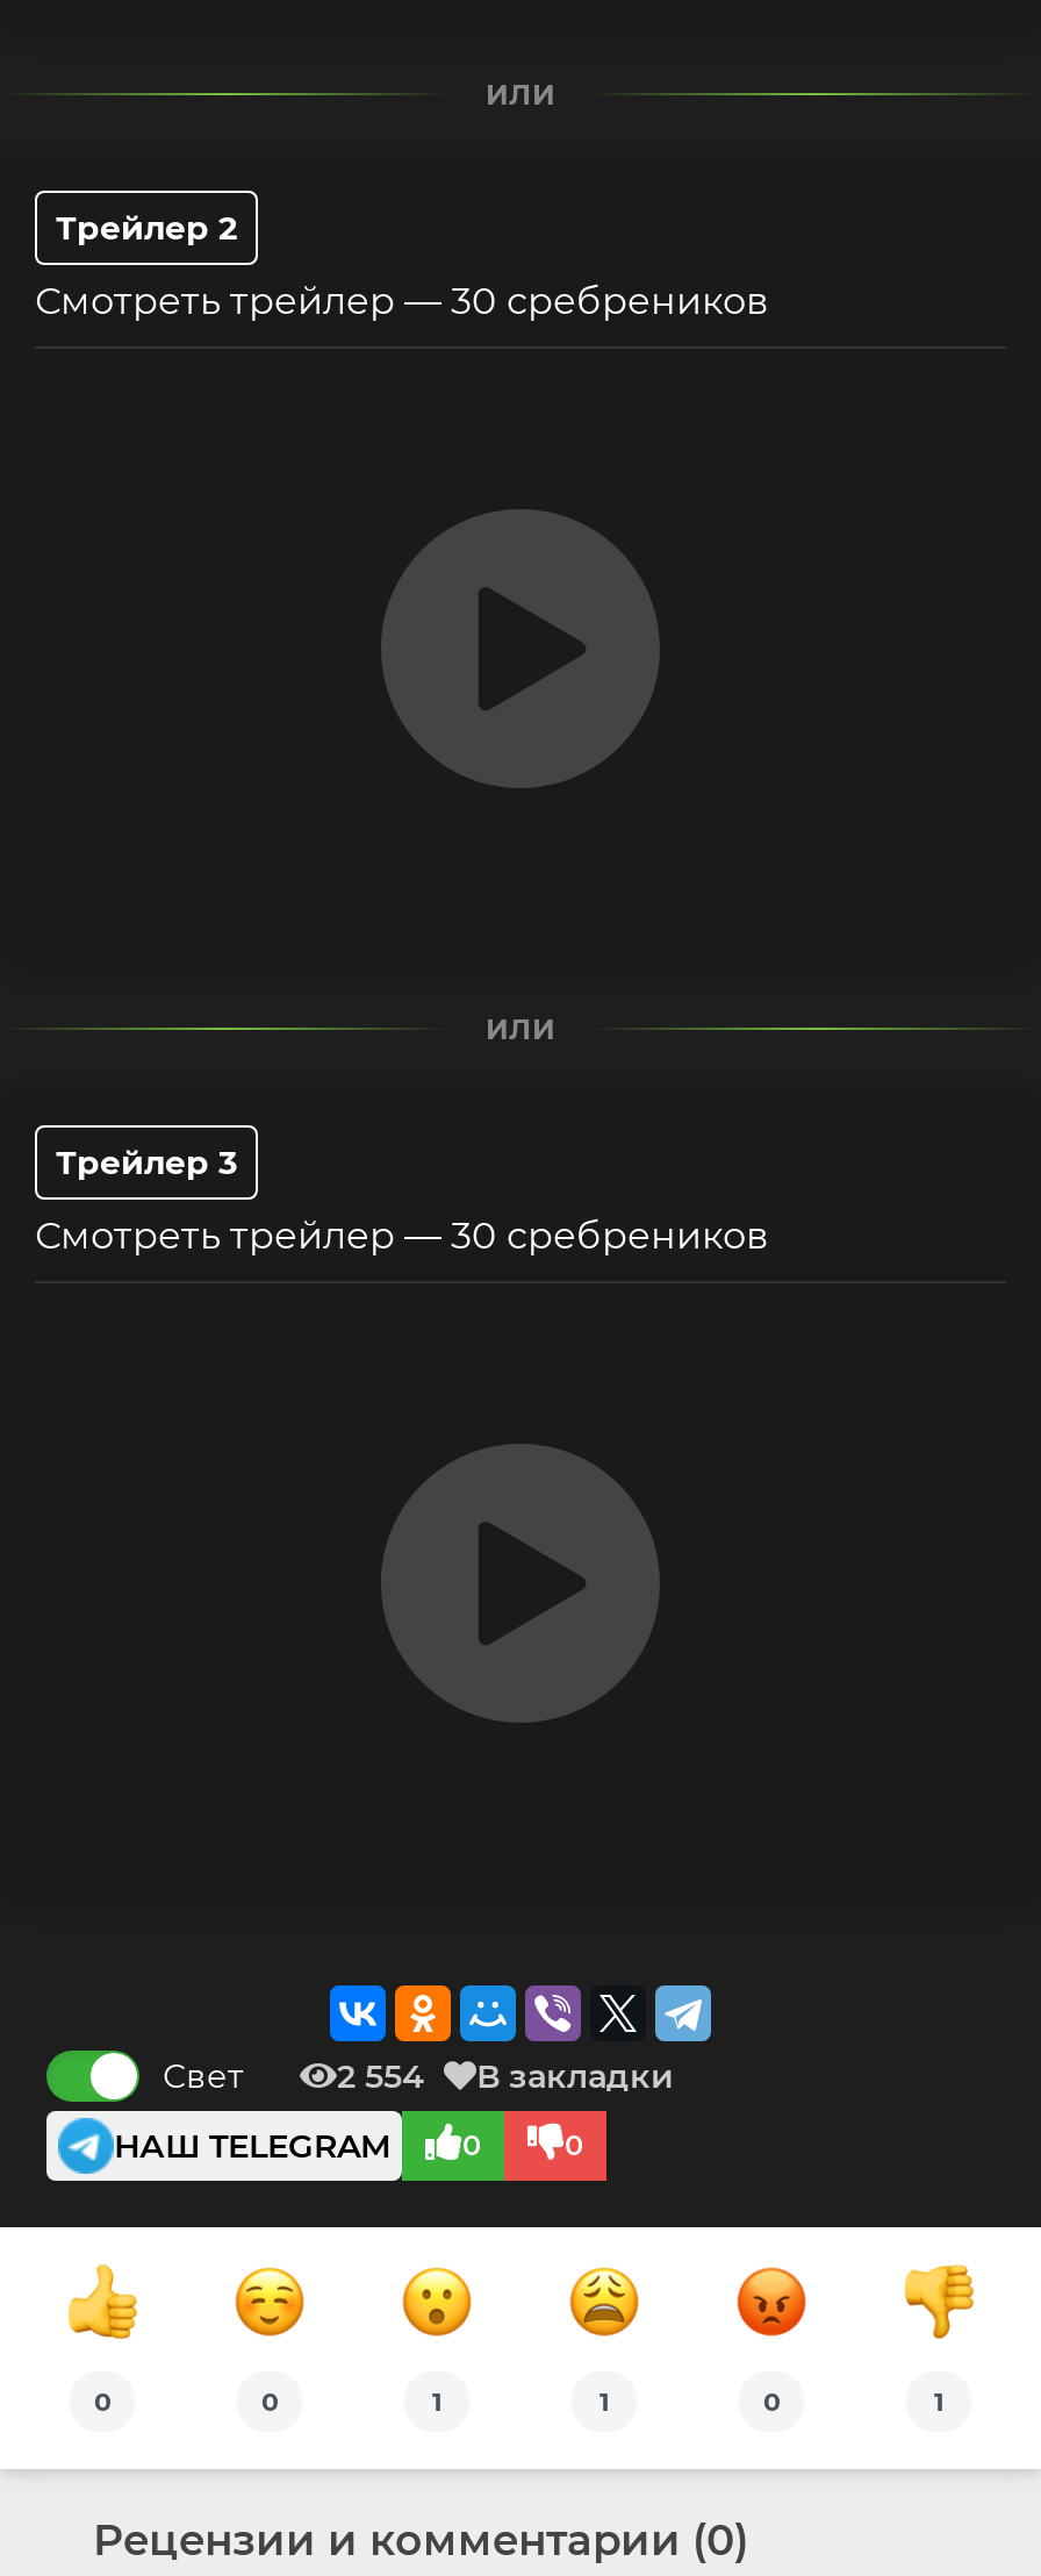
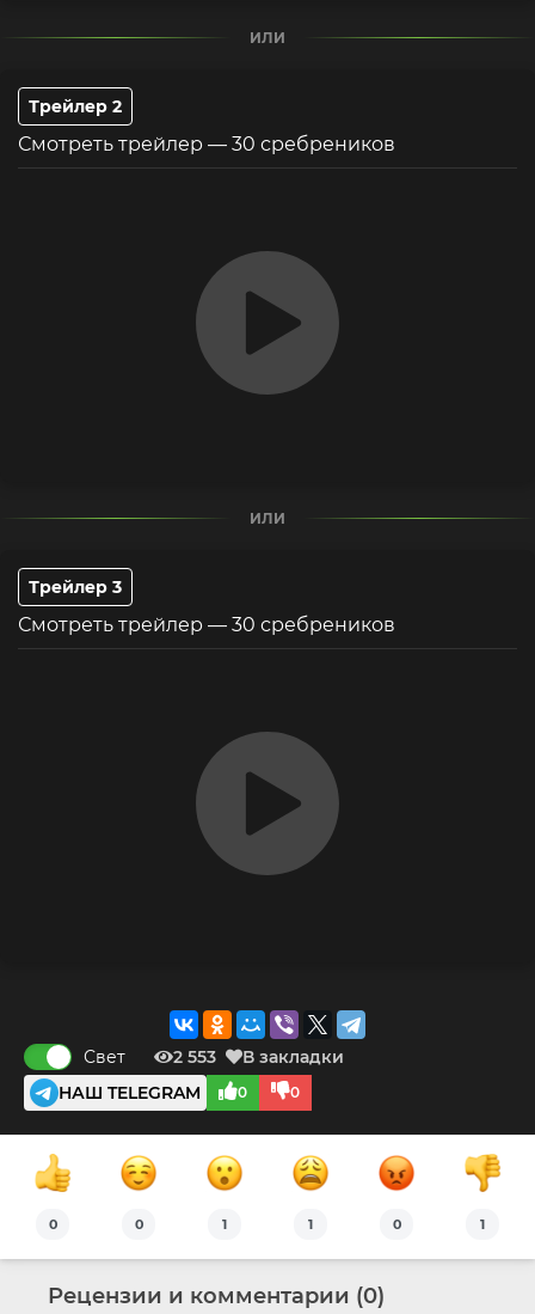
[337,2055,674,2097] 2 554 В закладки -> [173,1046,344,1067] 2 553 В закладки

